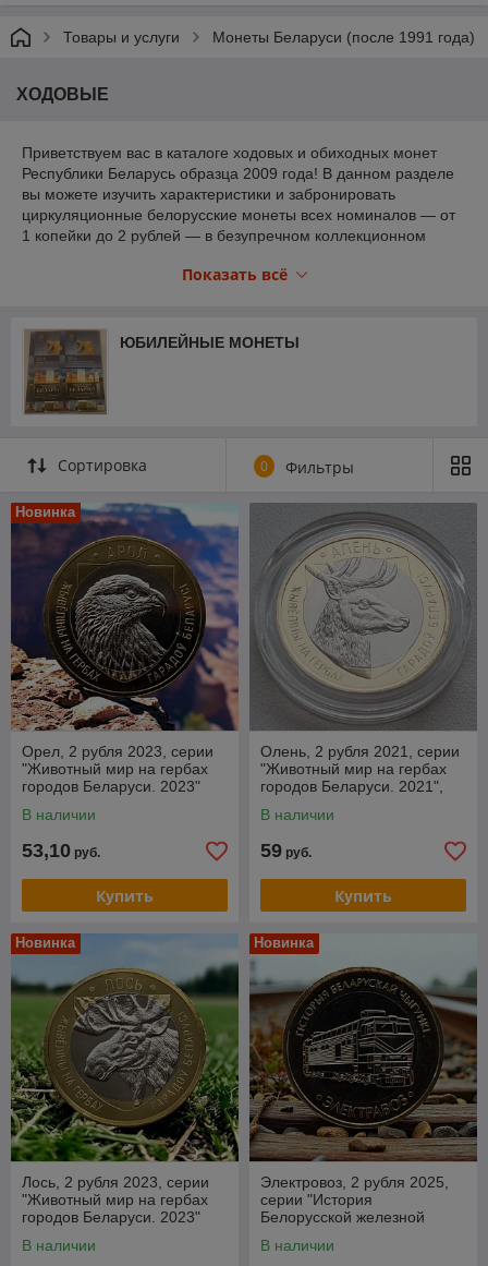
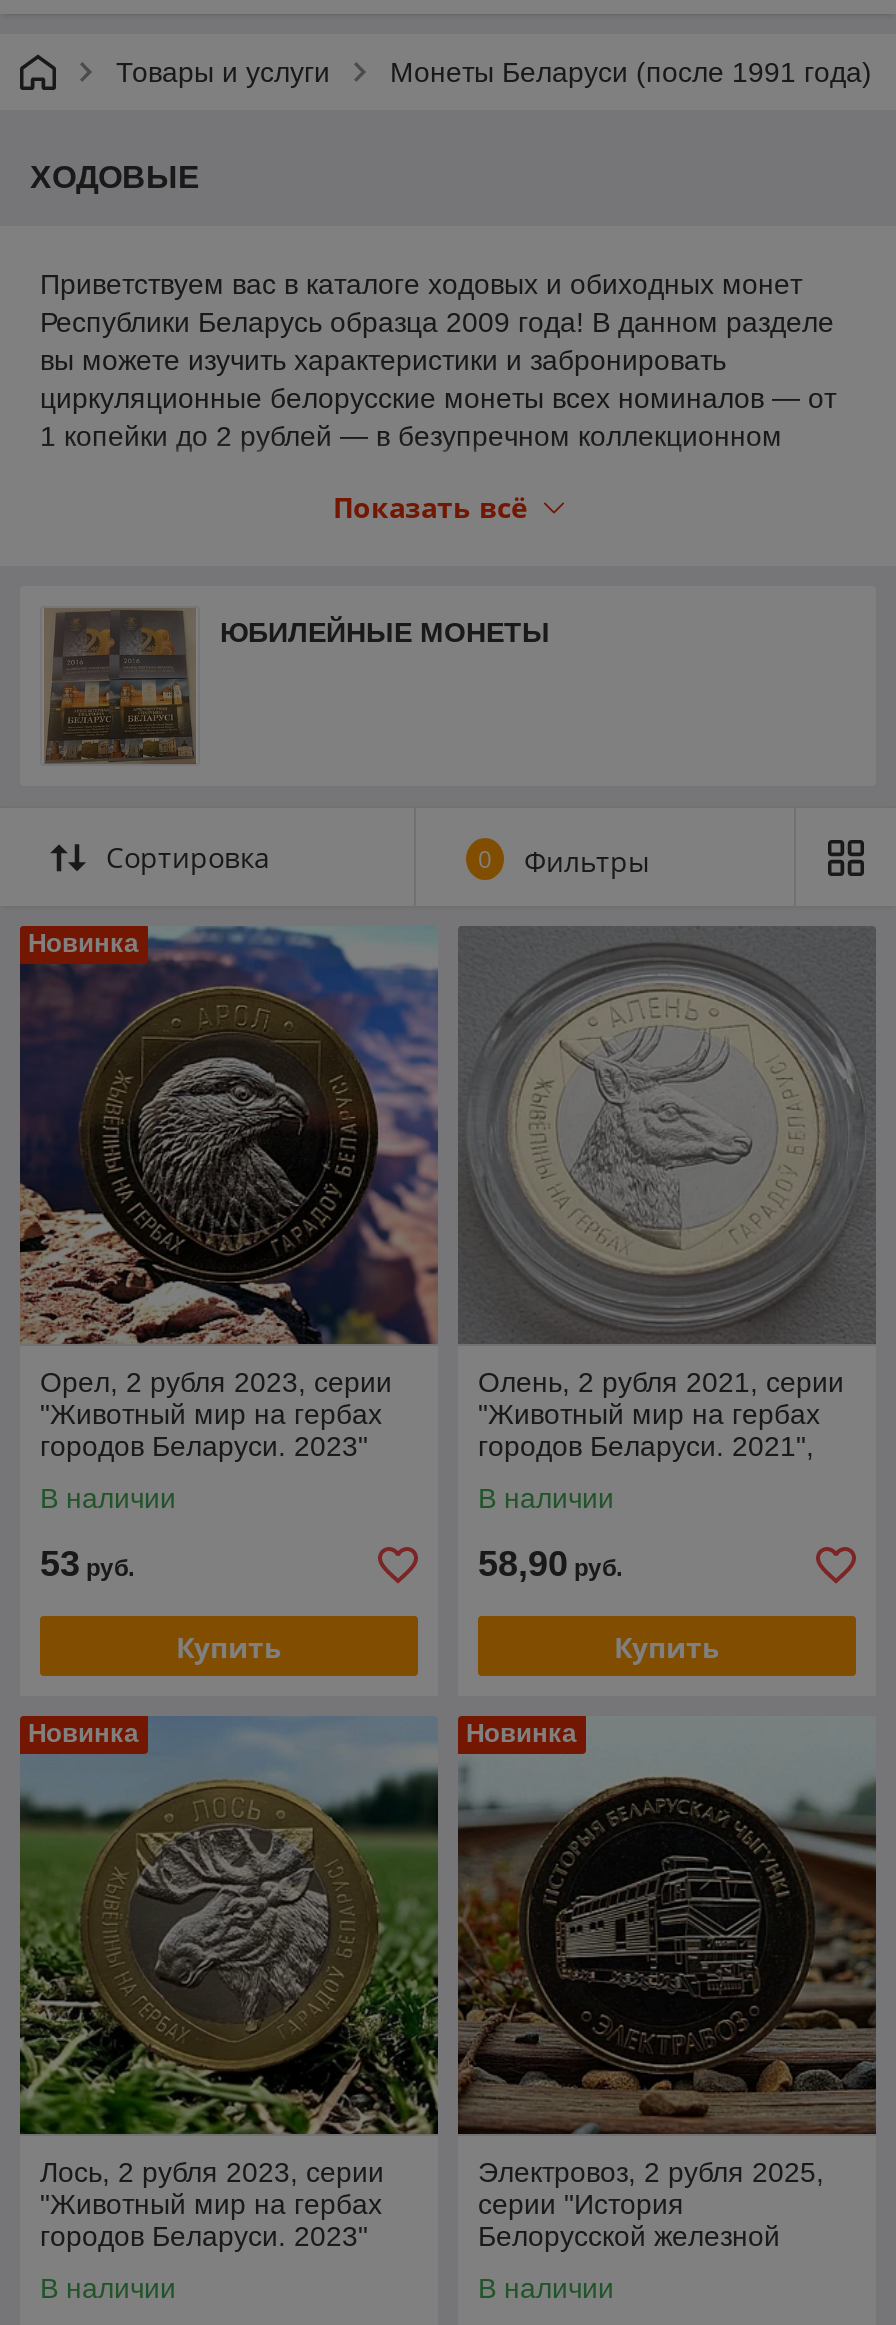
[22,840,100,861] 53,10 руб. -> [40,1544,134,1584] 53 руб.
[260,840,312,861] 59 руб. -> [478,1544,622,1584] 58,90 руб.

